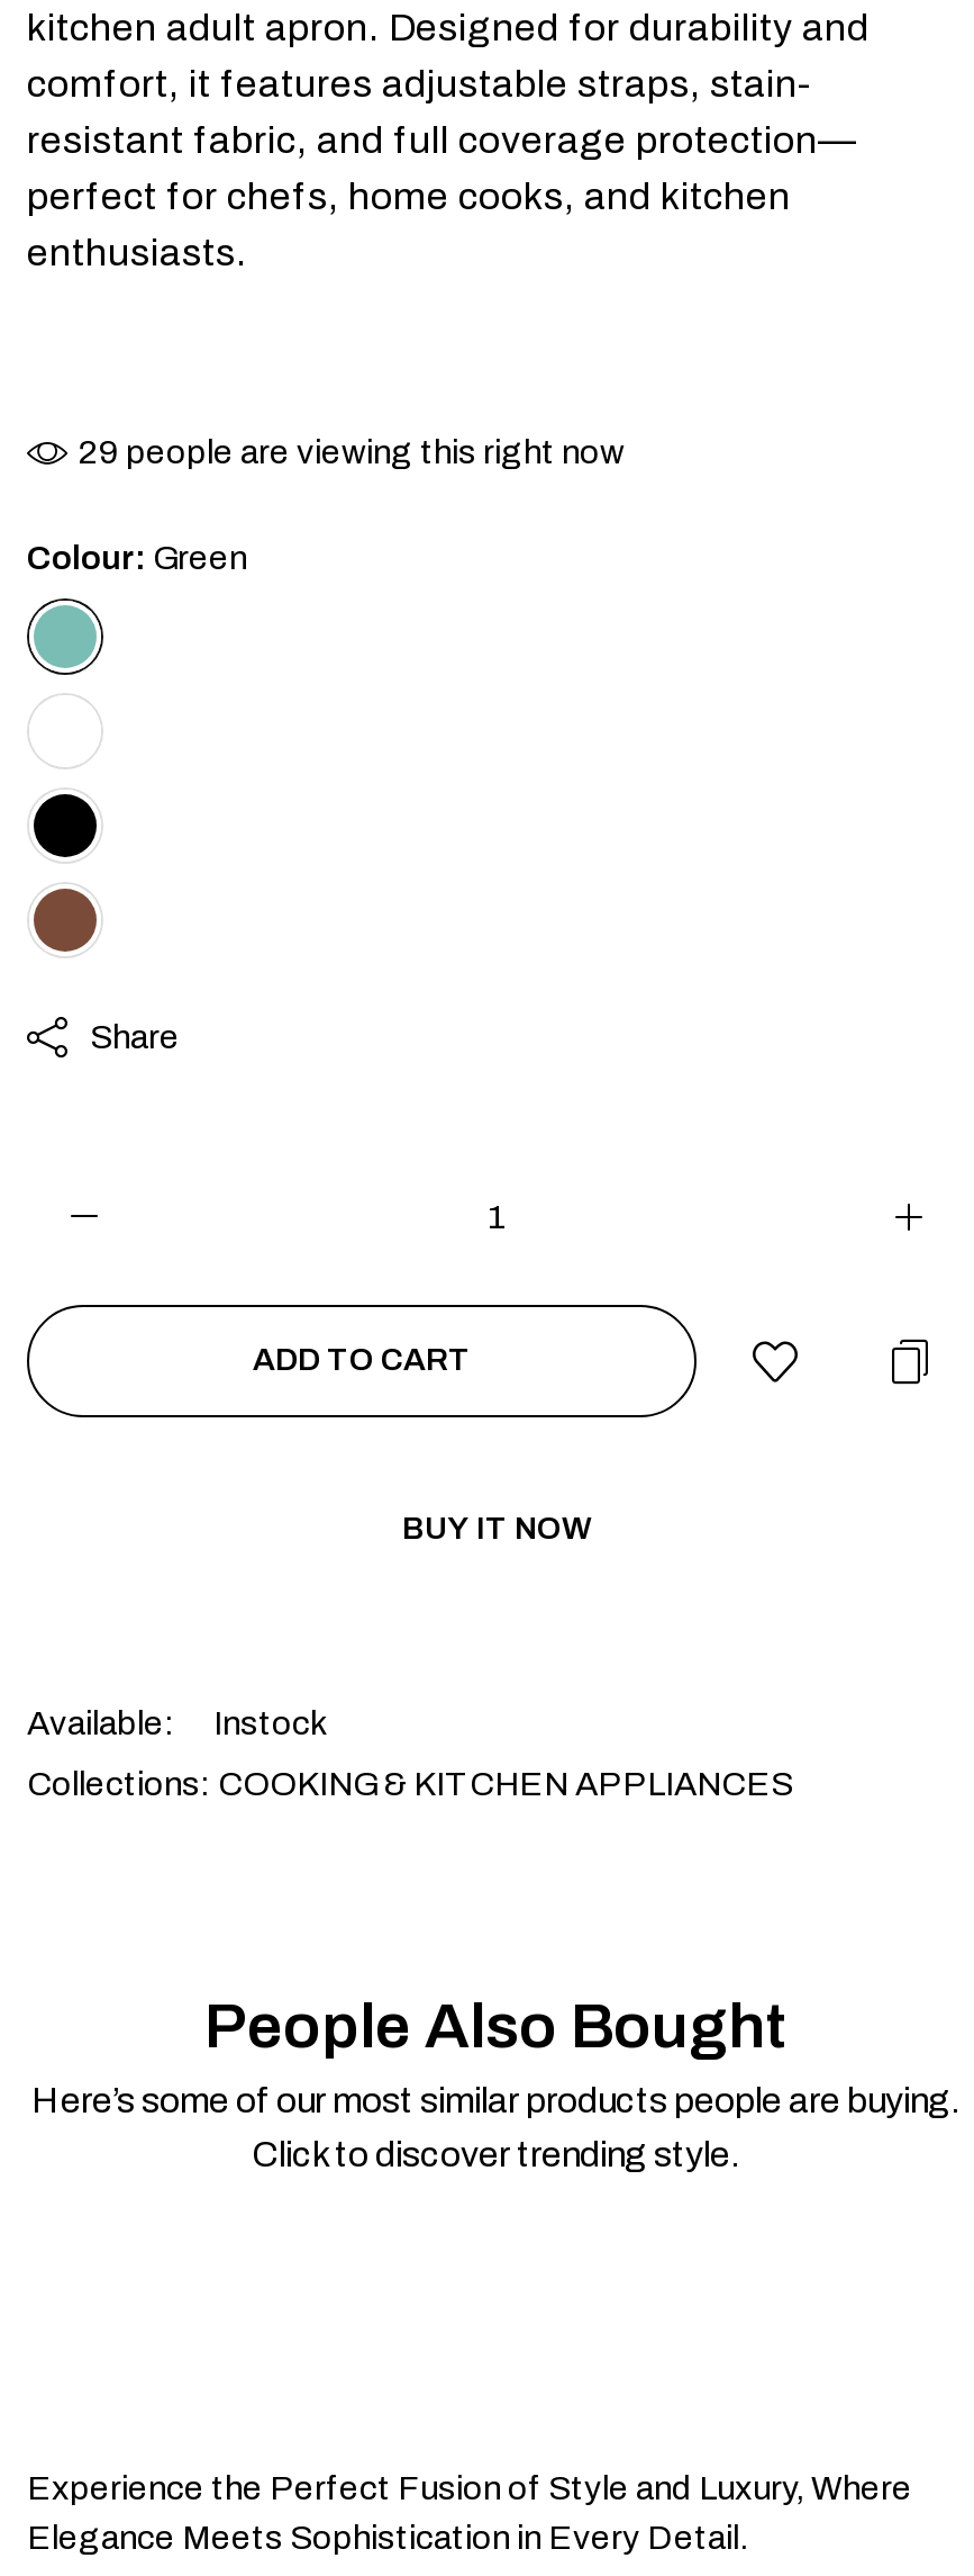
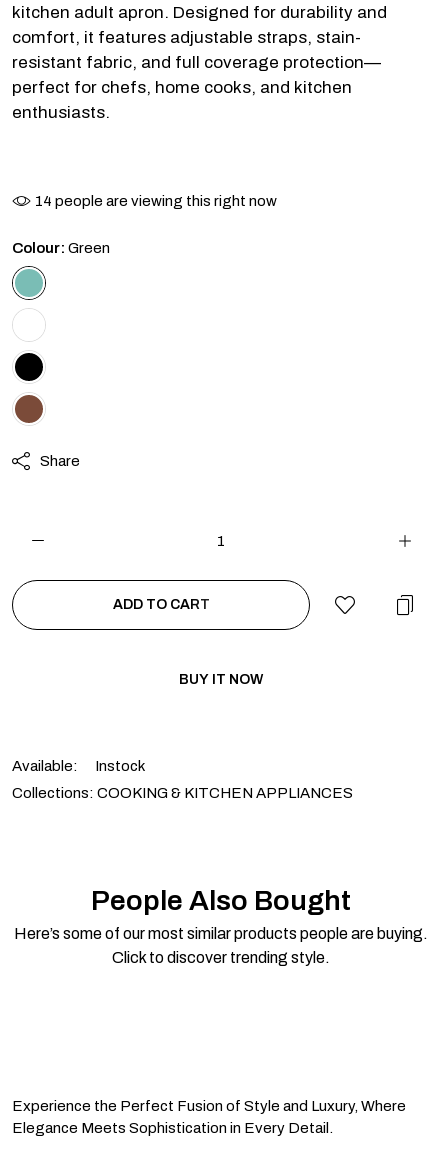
[79,434,625,470] 29 people are viewing this right now -> [35,193,277,209] 14 people are viewing this right now

